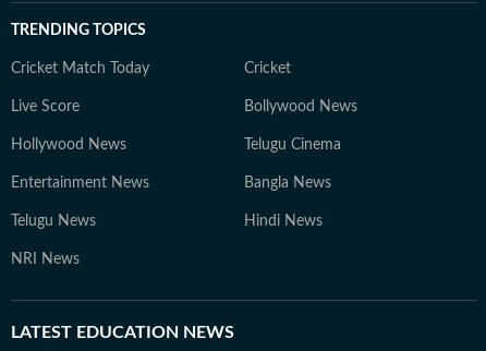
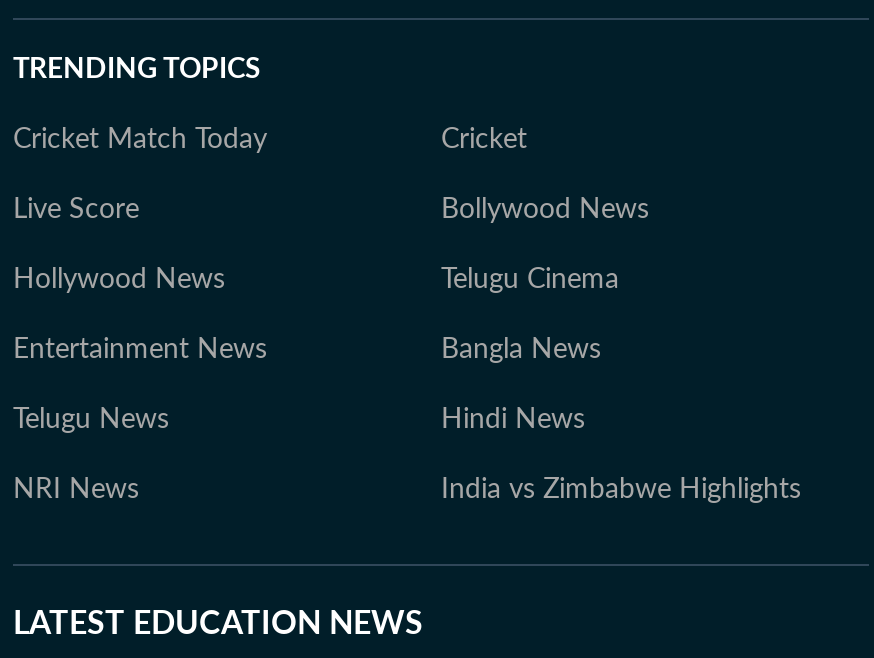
none -> [441,476,801,504] India vs Zimbabwe Highlights

